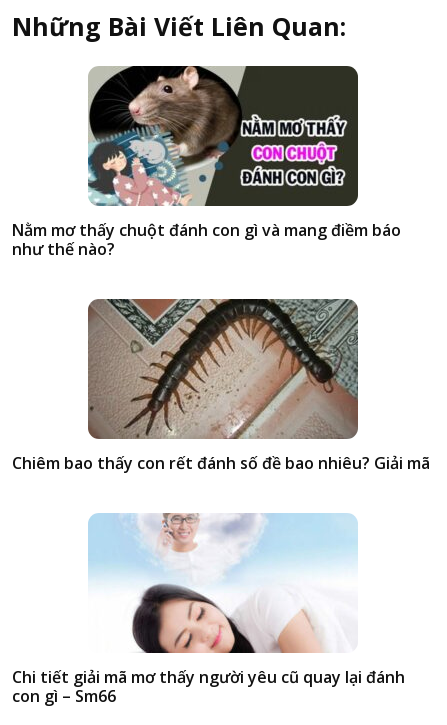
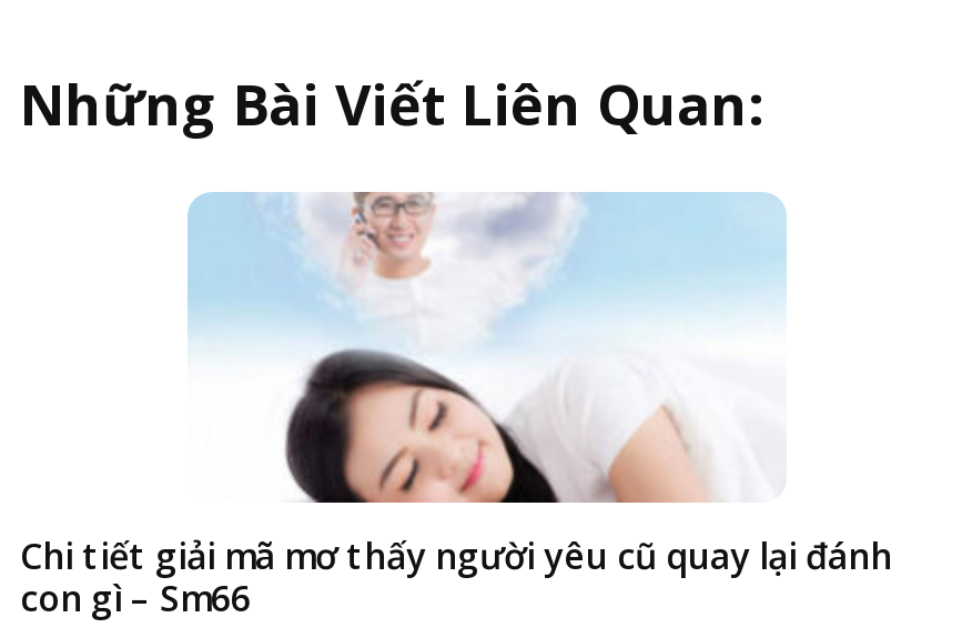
[12,65,401,260] [image] | Nằm mơ thấy chuột đánh con gì và mang điềm báo | như thế nào? -> none
[12,298,430,474] [image] | Chiêm bao thấy con rết đánh số đề bao nhiêu? Giải mã -> none

